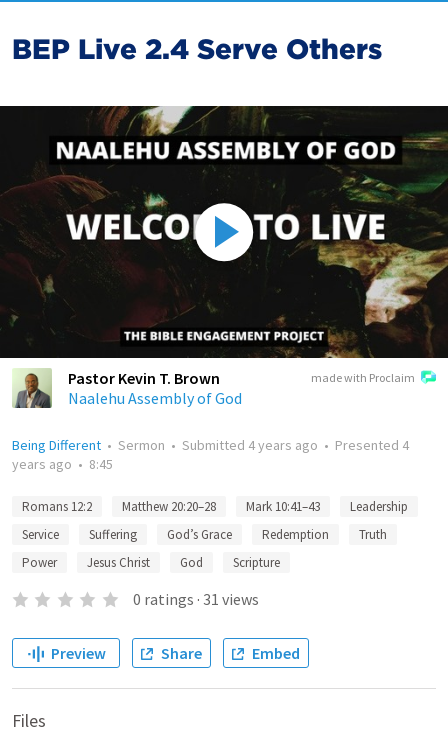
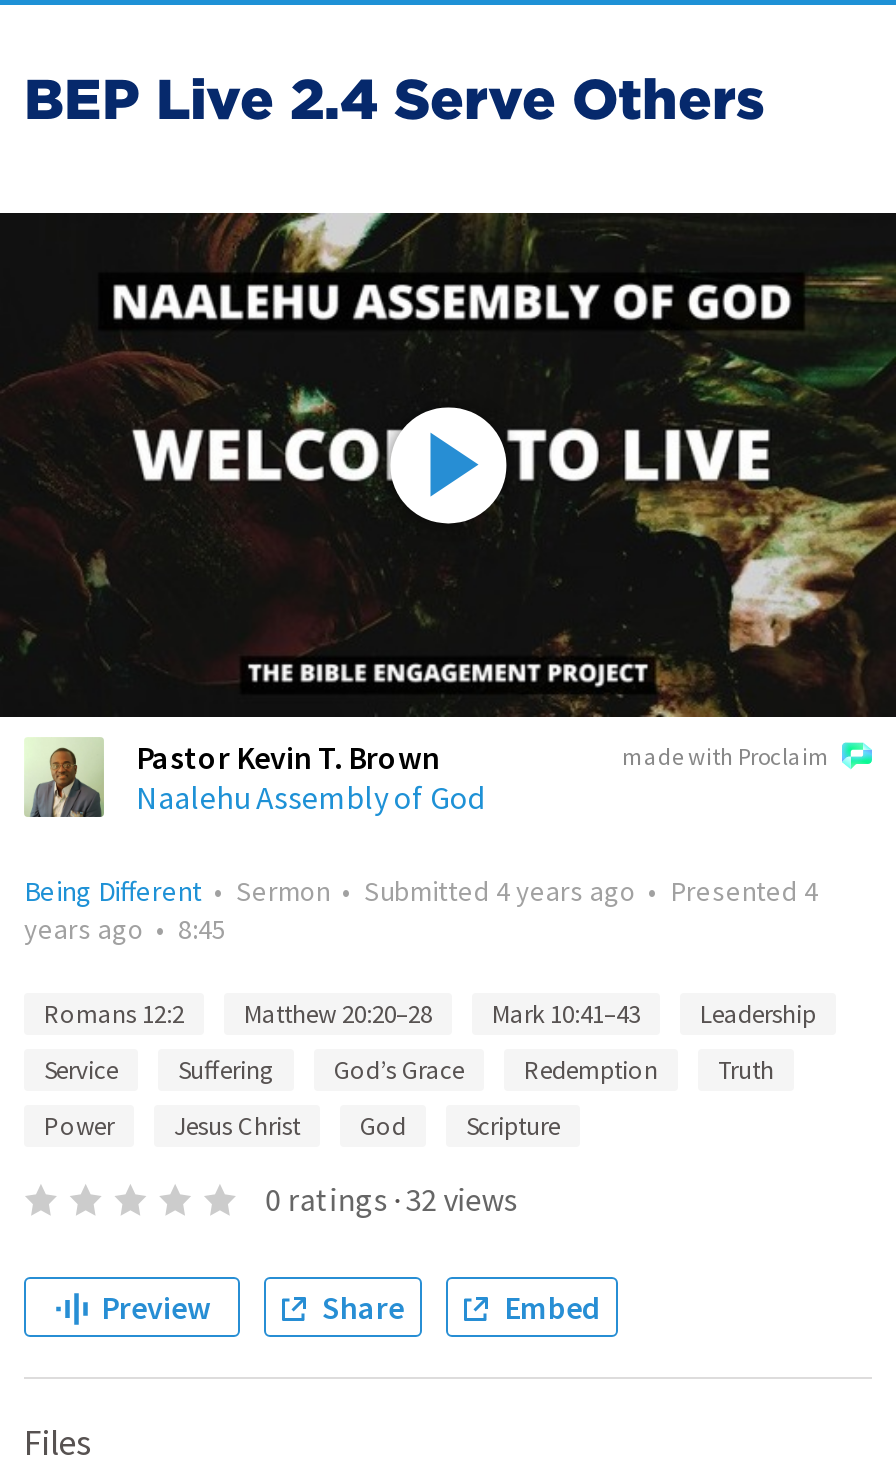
[133,589,259,609] 0 ratings · 31 views -> [265,1179,517,1219] 0 ratings · 32 views

